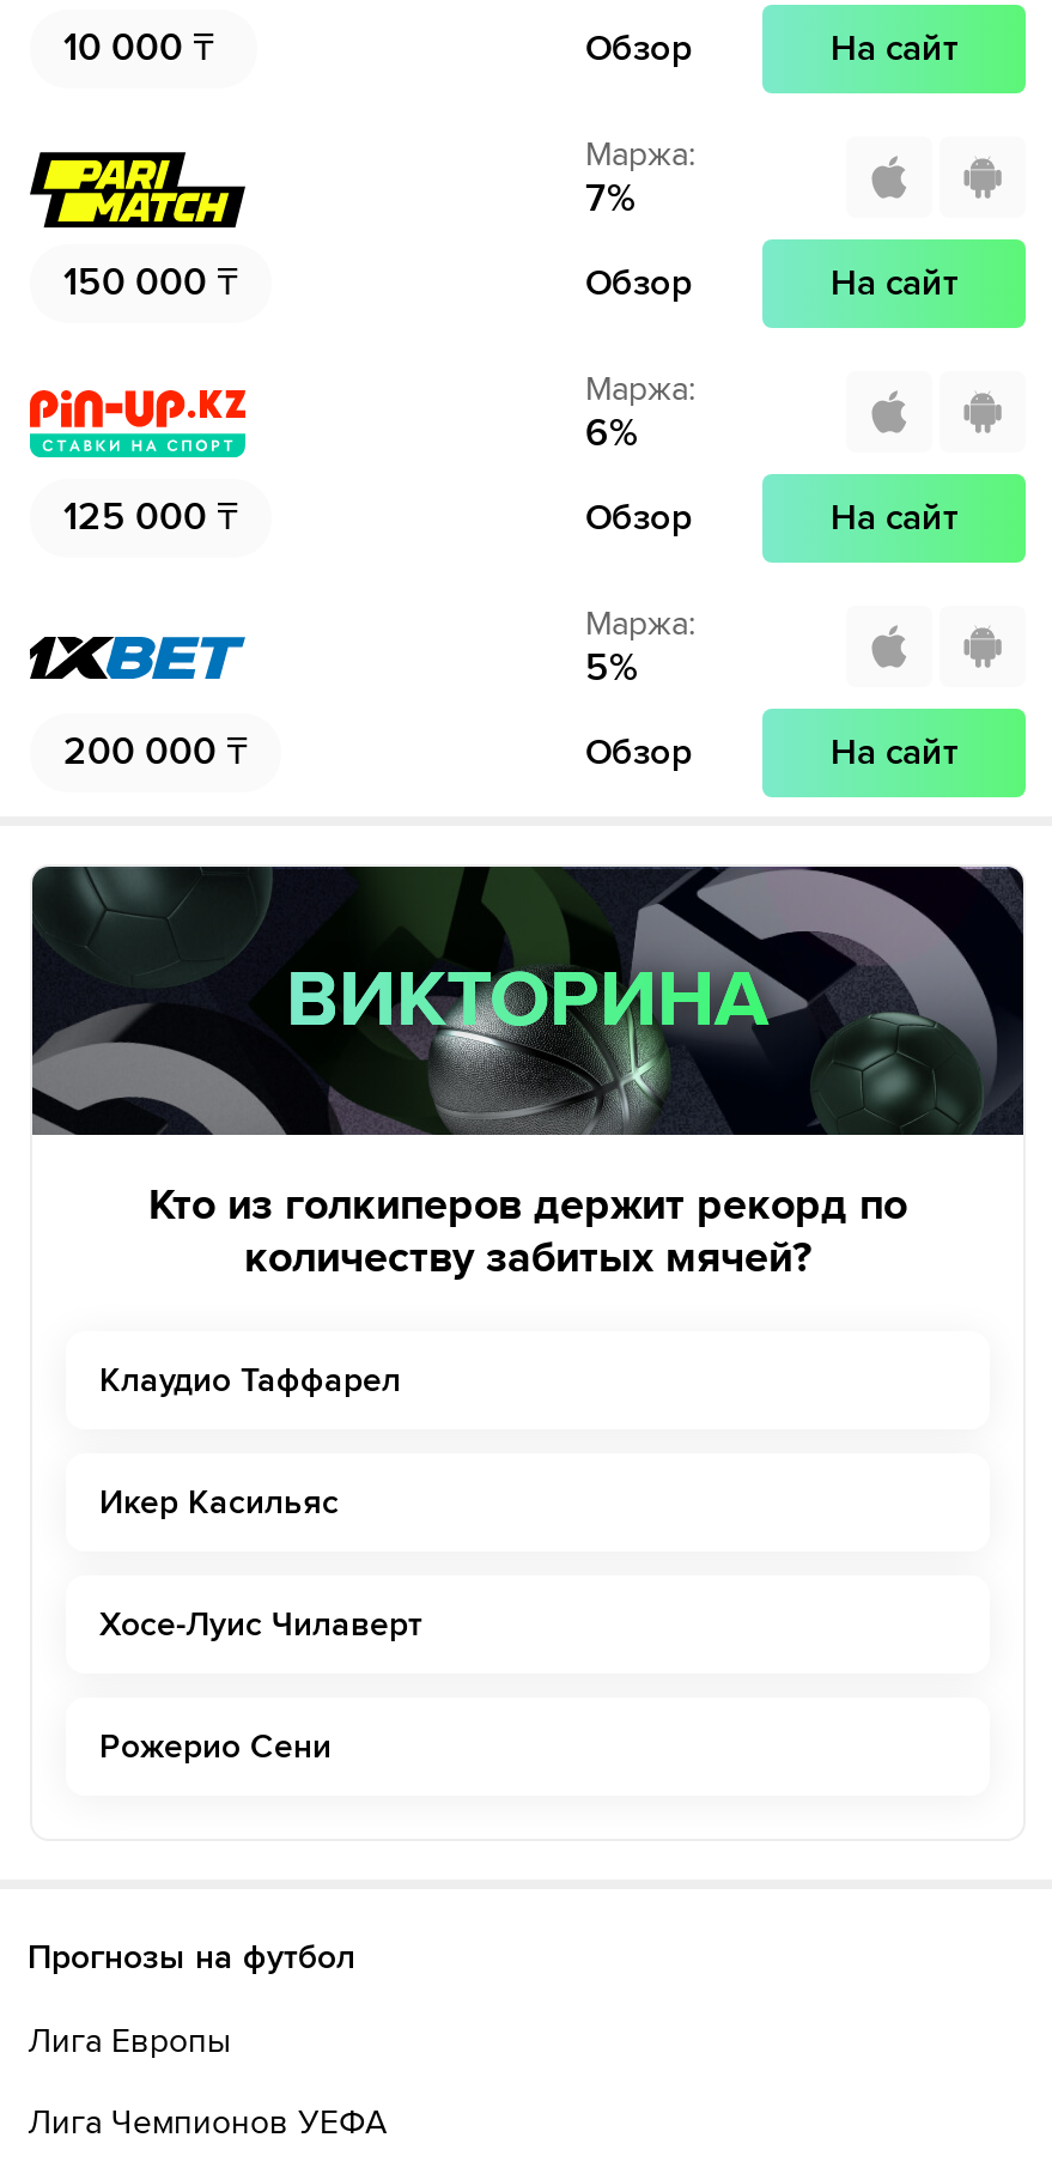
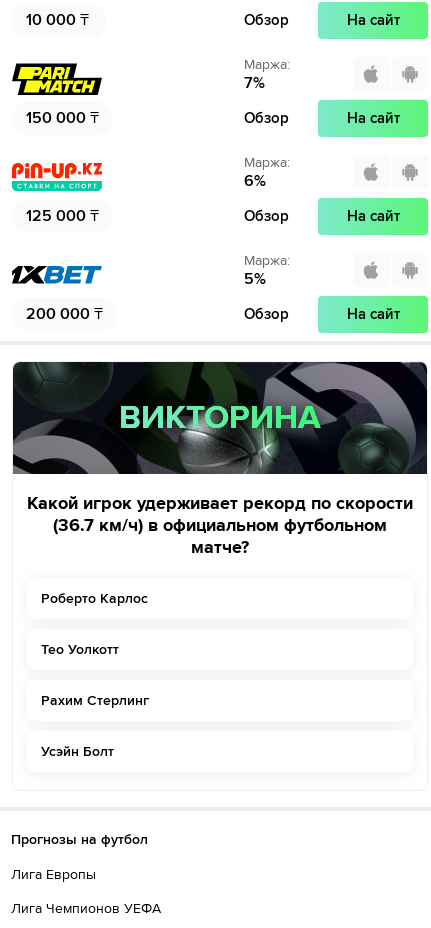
[148,1178,907,1283] Кто из голкиперов держит рекорд по | количеству забитых мячей? -> [27,492,413,558] Какой игрок удерживает рекорд по скорости | (36.7 км/ч) в официальном футбольном | матче?
[99,1360,401,1401] Клаудио Таффарел -> [41,590,148,607] Роберто Карлос
[99,1482,339,1523] Икер Касильяс -> [41,641,119,658] Тео Уолкотт
[99,1604,422,1645] Хосе-Луис Чилаверт -> [41,692,149,709] Рахим Стерлинг
[99,1726,332,1767] Рожерио Сени -> [41,743,114,760] Усэйн Болт

